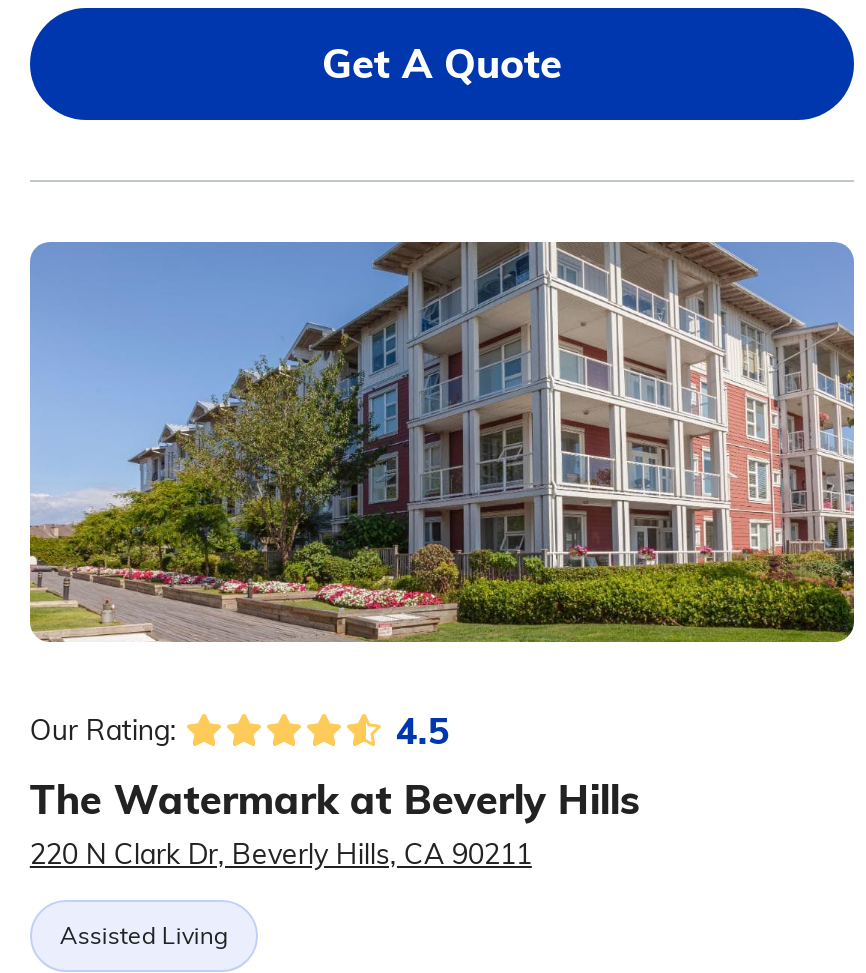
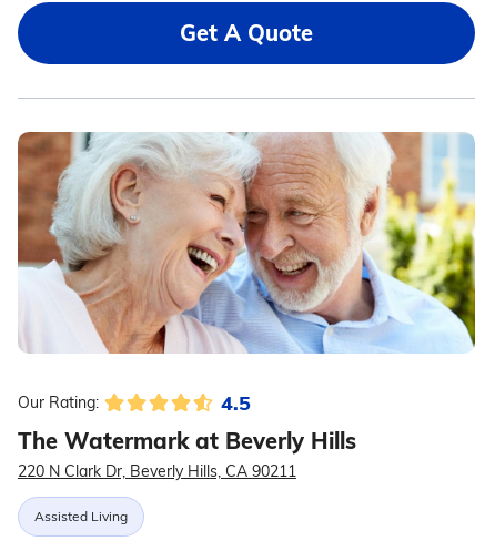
[28,240,856,644] [image] -> [17,131,476,355] [image]

